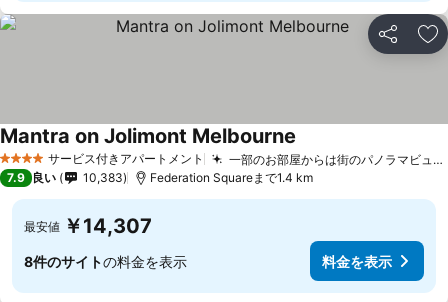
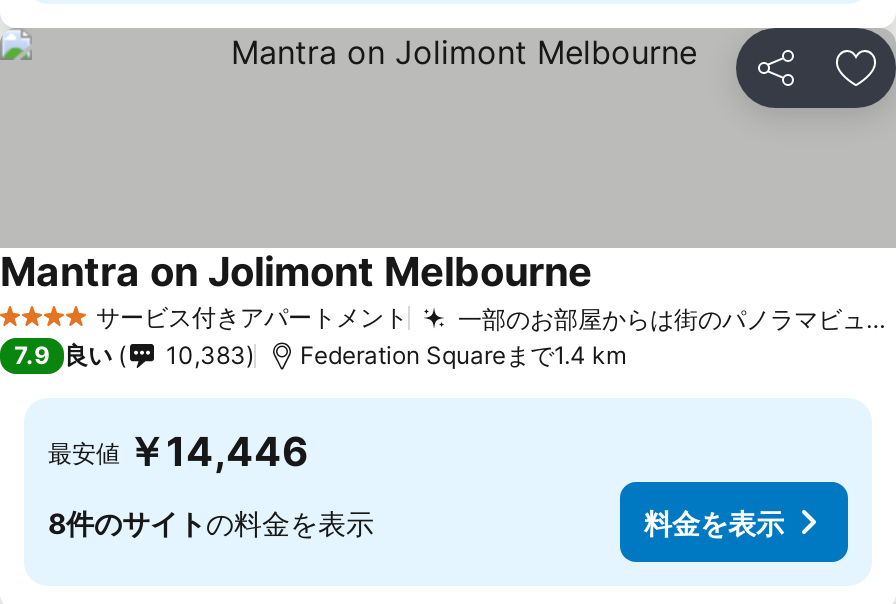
[24,214,152,238] 最安値 ￥14,307 -> [48,428,308,476] 最安値 ￥14,446

